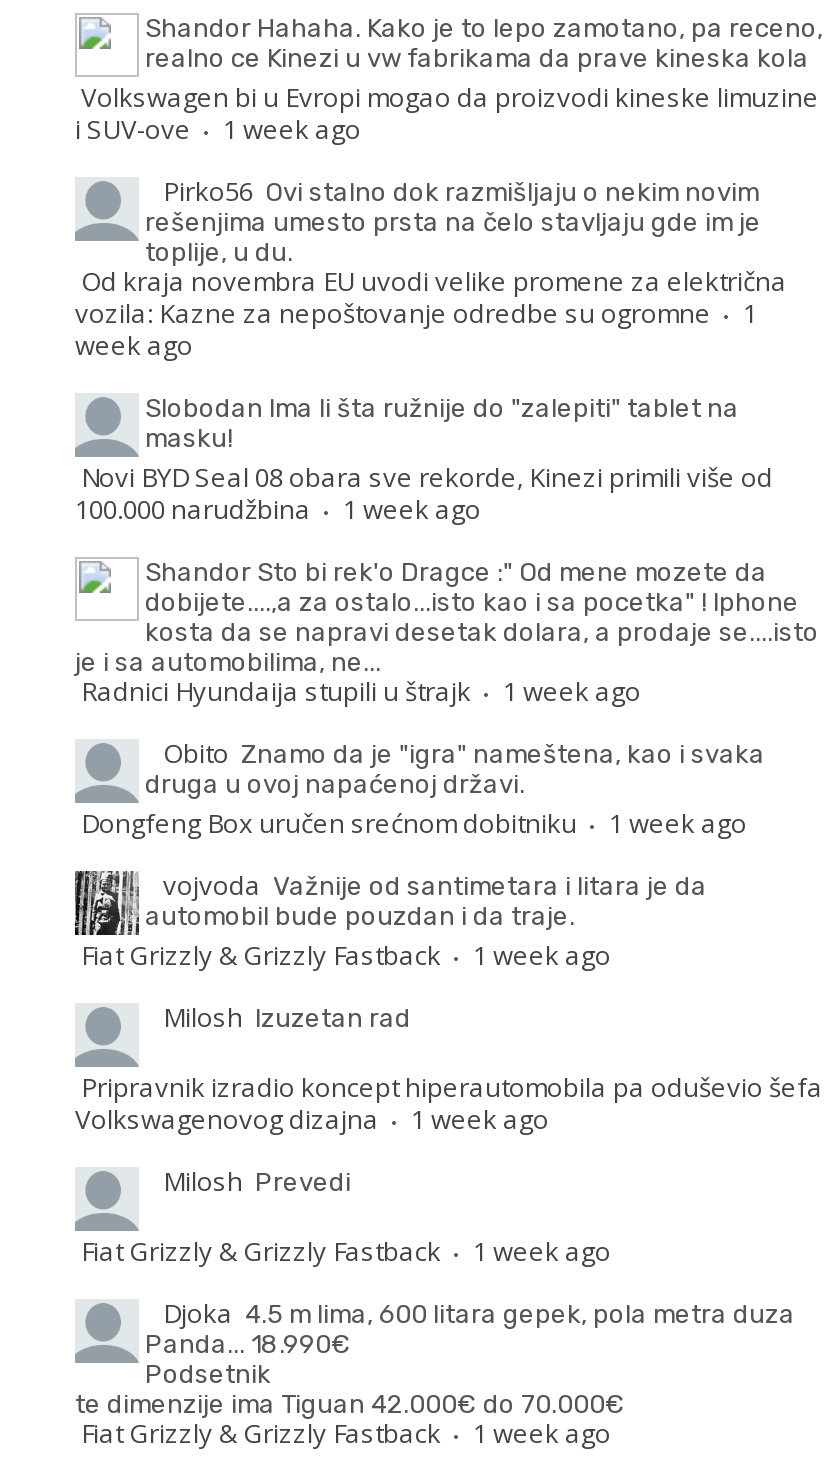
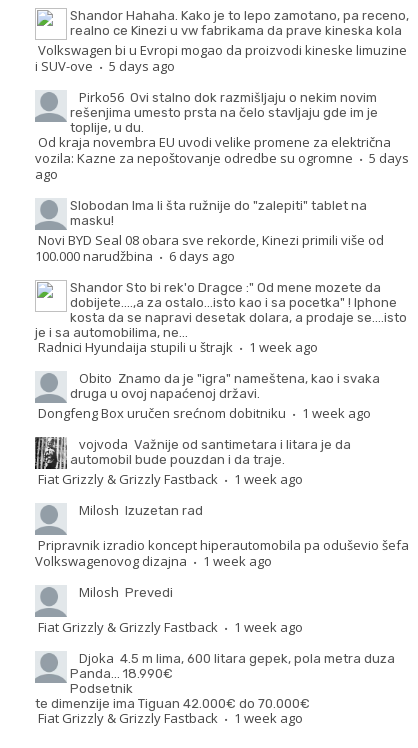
[75,111,361,147] i SUV-ove · 1 week ago -> [35,57,175,75] i SUV-ove · 5 days ago
[75,295,757,363] vozila: Kazne za nepoštovanje odredbe su ogromne · 1 | week ago -> [35,149,409,183] vozila: Kazne za nepoštovanje odredbe su ogromne · 5 days | ago
[75,491,481,527] 100.000 narudžbina · 1 week ago -> [35,247,235,265] 100.000 narudžbina · 6 days ago

